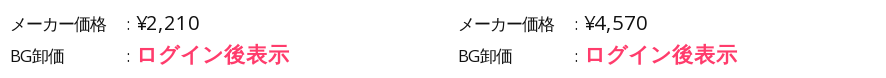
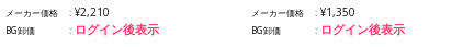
[458,8,648,36] メーカー価格 ¥4,570 -> [251,4,355,20] メーカー価格 ¥1,350

